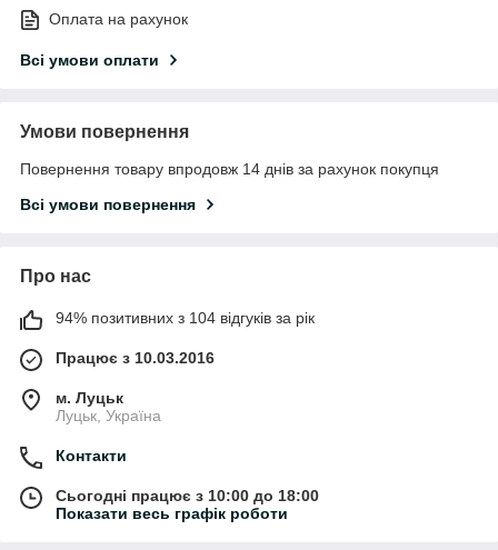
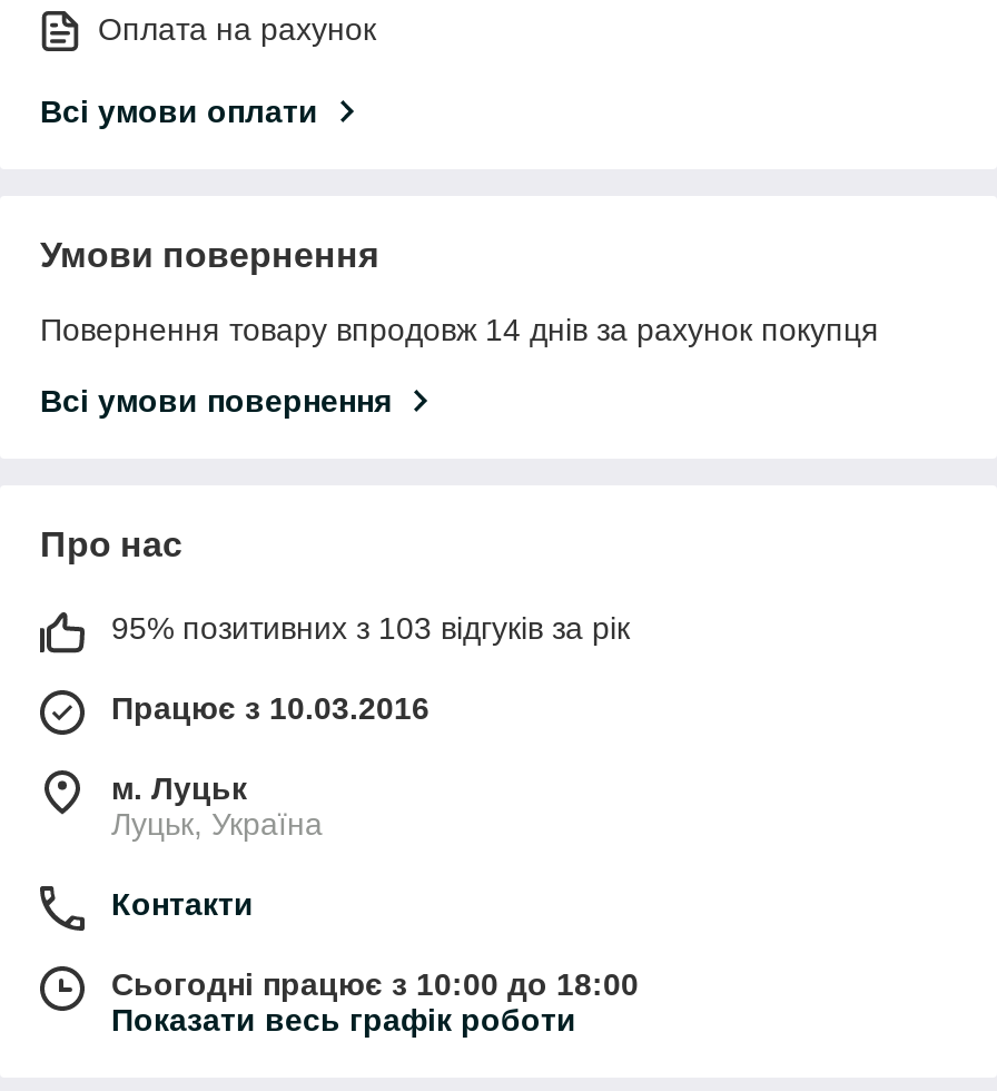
[56,309,315,326] 94% позитивних з 104 відгуків за рік -> [111,610,630,645] 95% позитивних з 103 відгуків за рік

